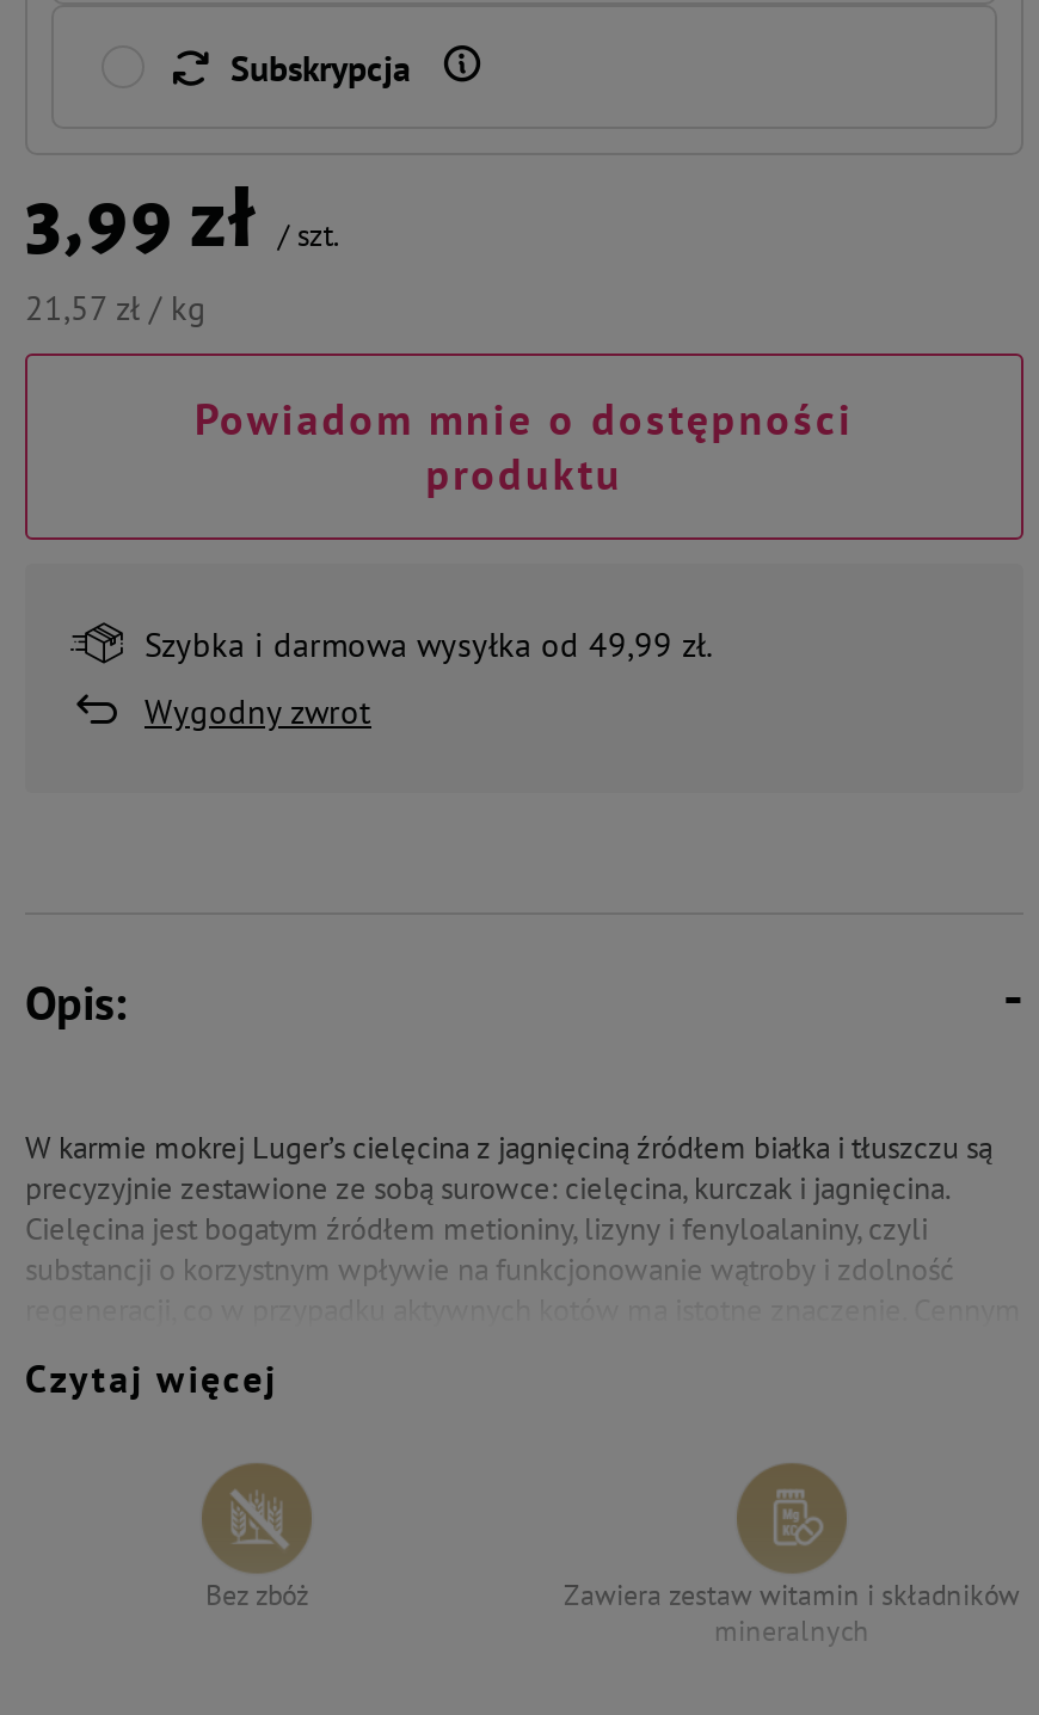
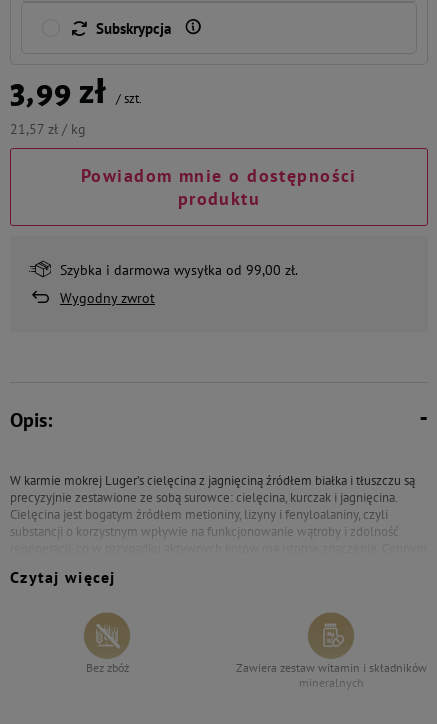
[145,623,713,666] Szybka i darmowa wysyłka od 49,99 zł. -> [60,261,298,279] Szybka i darmowa wysyłka od 99,00 zł.

